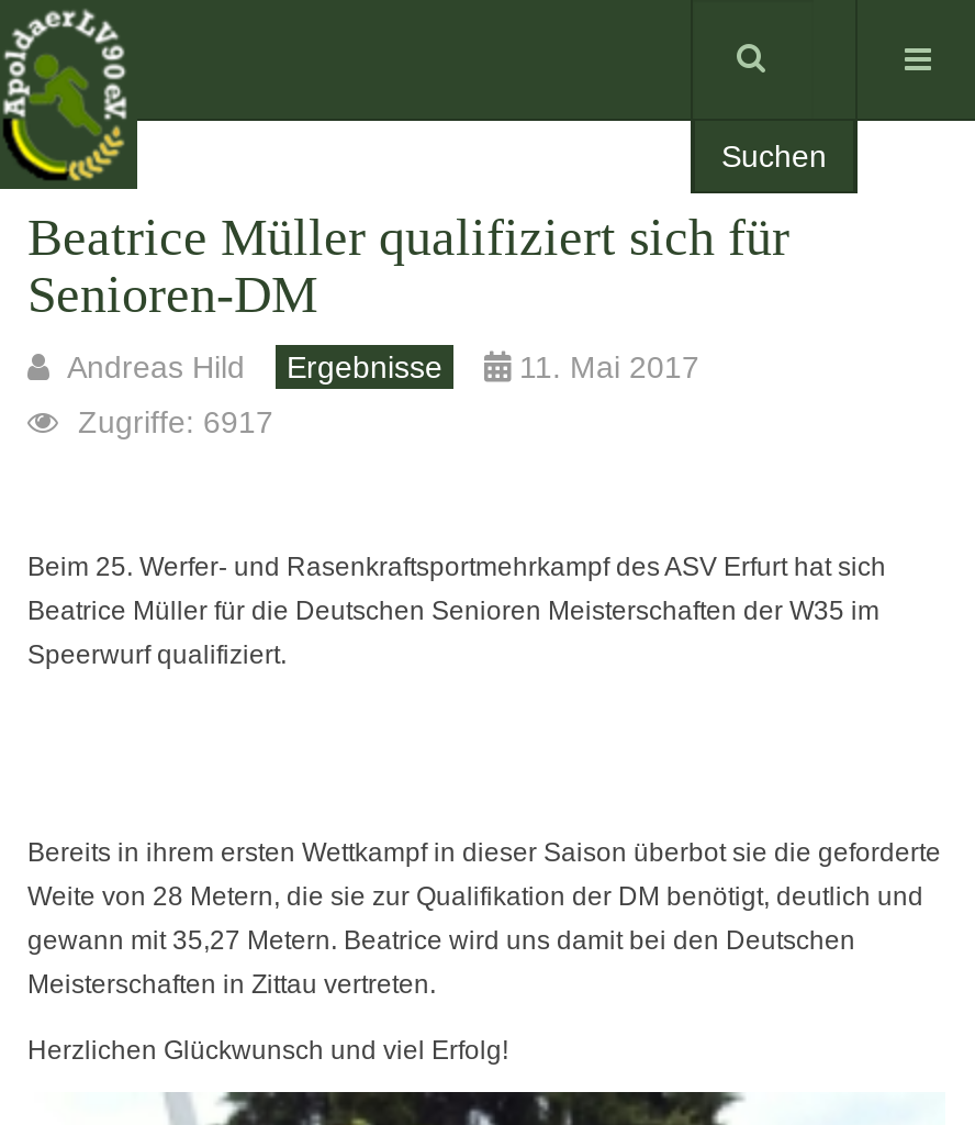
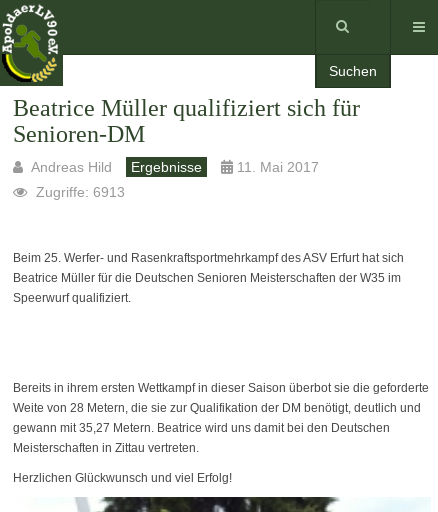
[78,404,273,439] Zugriffe: 6917 -> [36,184,125,200] Zugriffe: 6913

